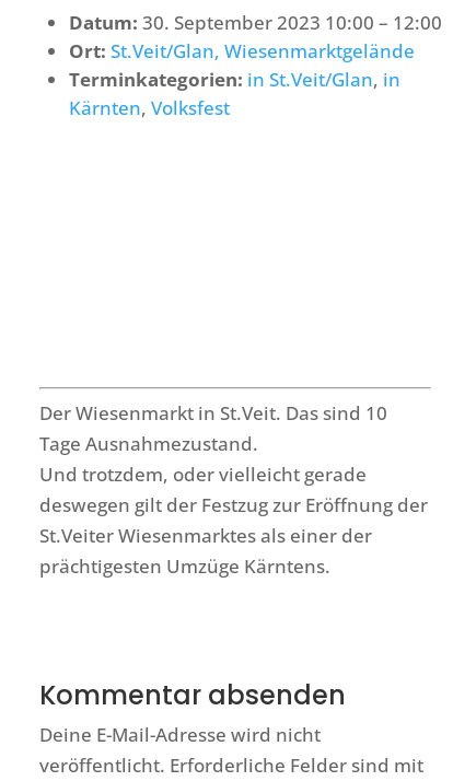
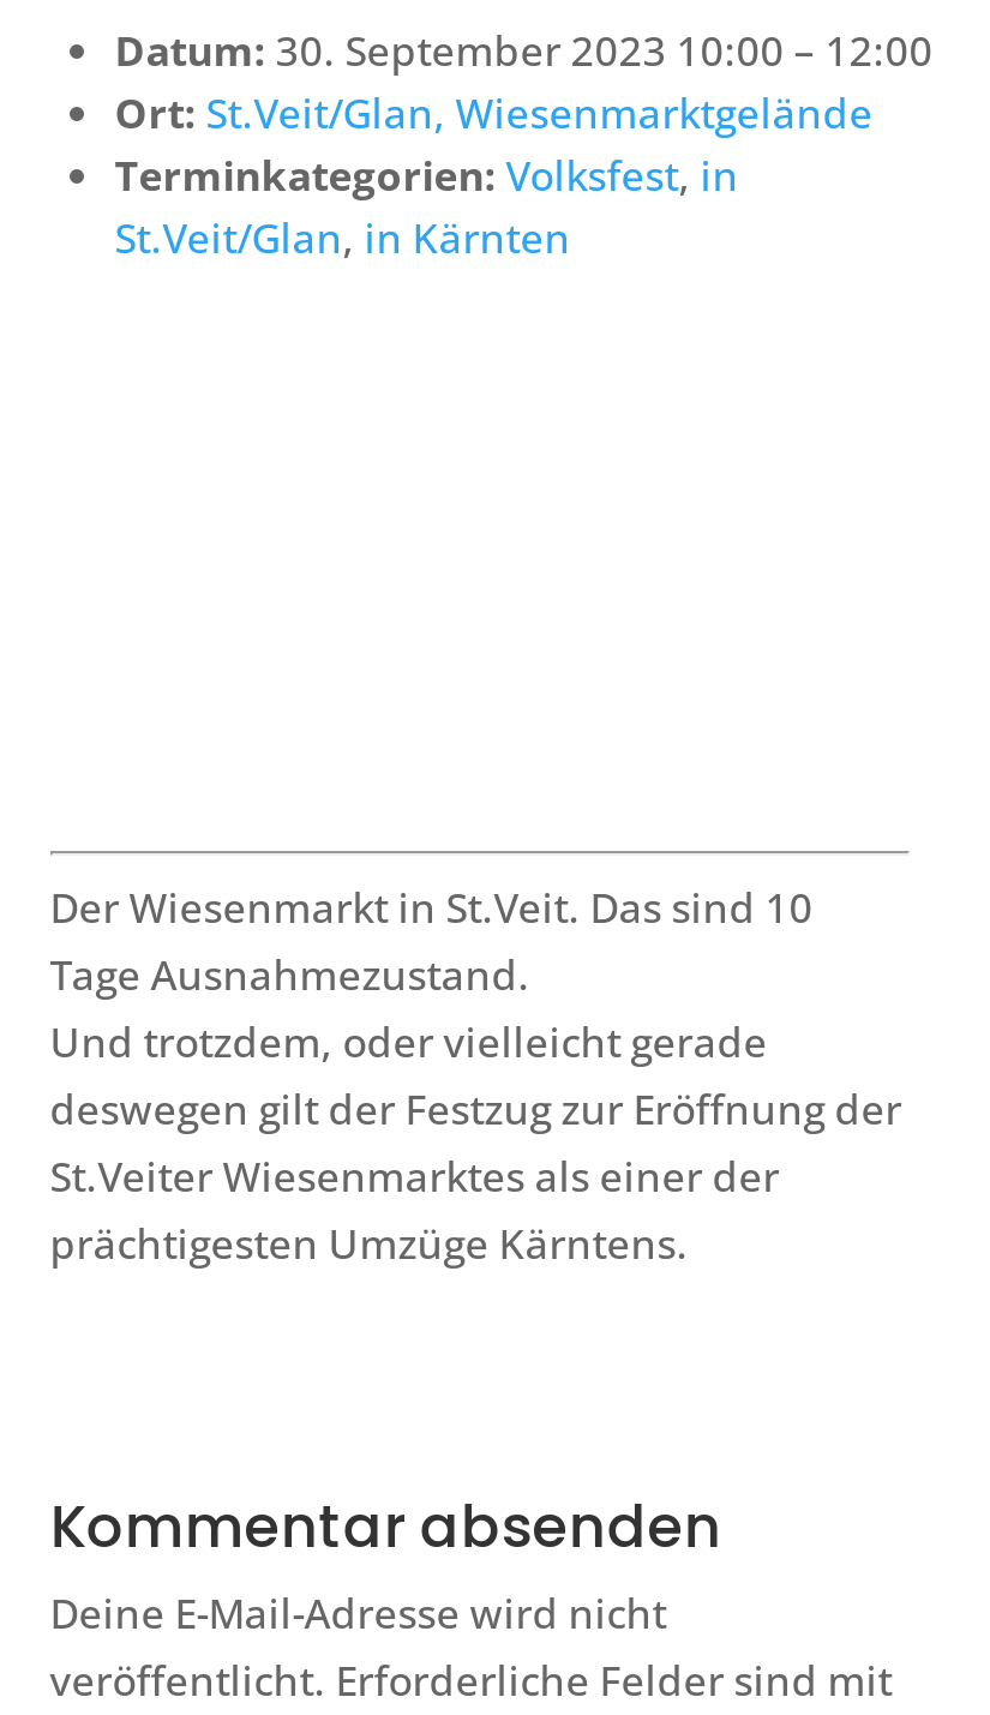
[69,67,400,120] Terminkategorien: in St.Veit/Glan, in | Kärnten, Volksfest -> [115,148,739,265] Terminkategorien: Volksfest, in | St.Veit/Glan, in Kärnten

